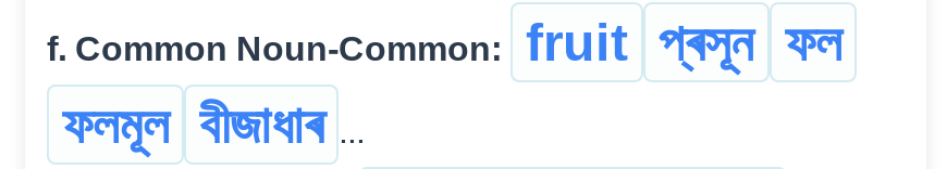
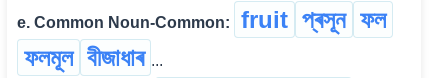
[47,31,502,68] f. Common Noun-Common: -> [17,14,230,31] e. Common Noun-Common:

